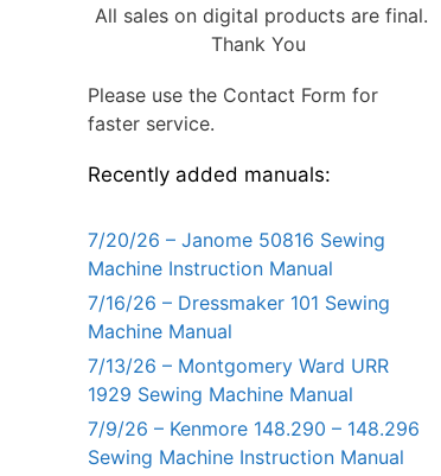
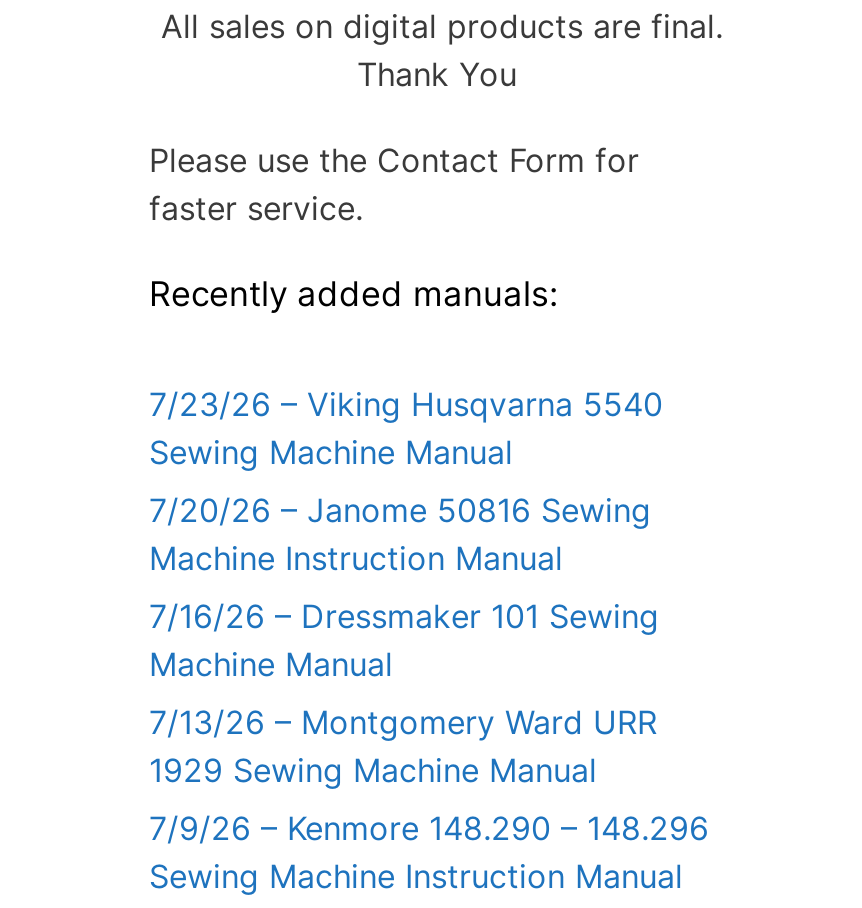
none -> [149,384,663,472] 7/23/26 – Viking Husqvarna 5540 | Sewing Machine Manual

